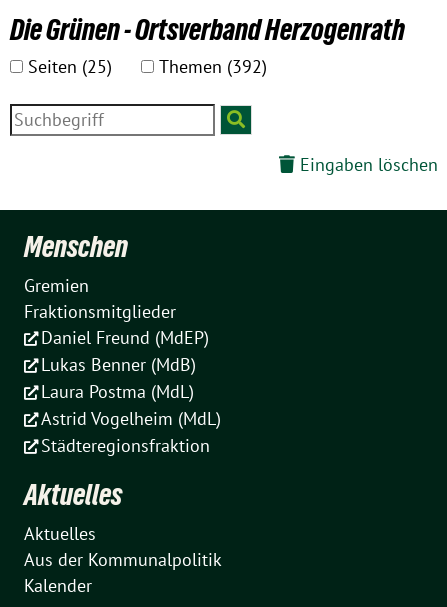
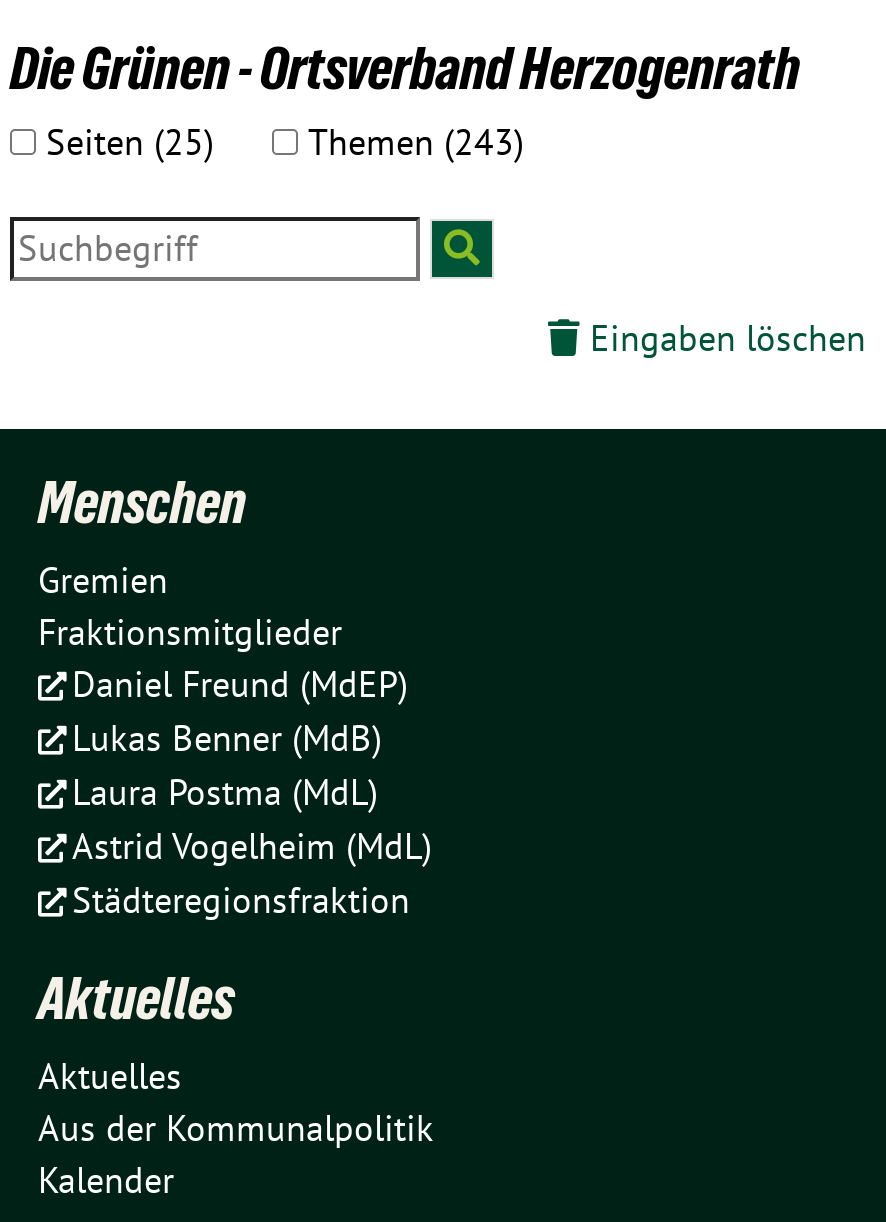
[159,55,267,78] Themen (392) -> [308,119,524,165] Themen (243)

